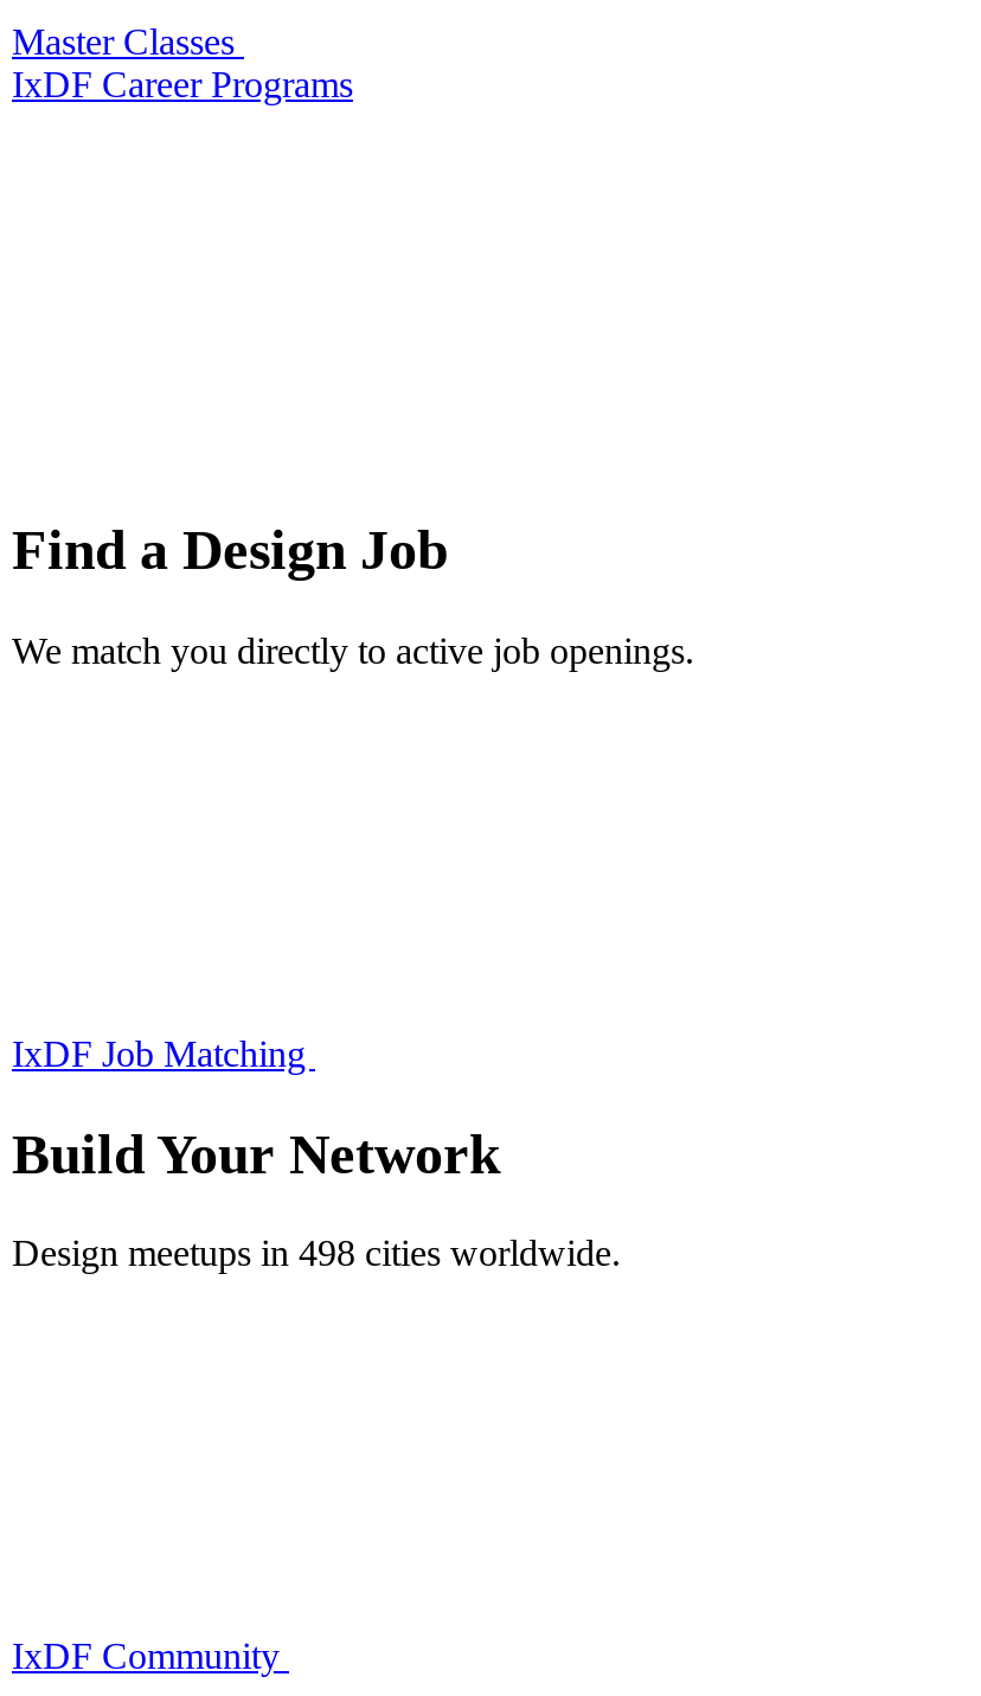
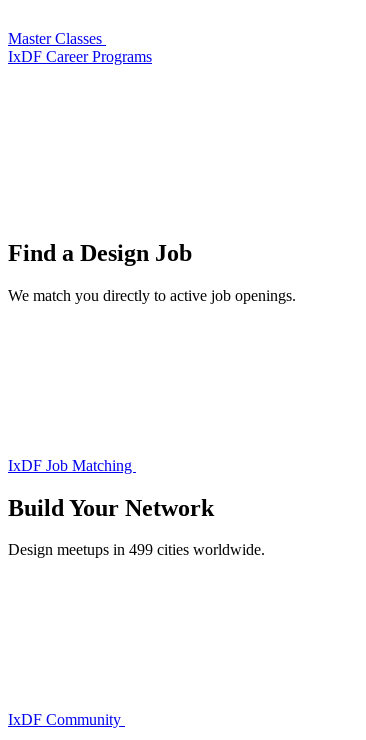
[12,1234,621,1274] Design meetups in 498 cities worldwide. -> [8,541,265,558] Design meetups in 499 cities worldwide.

